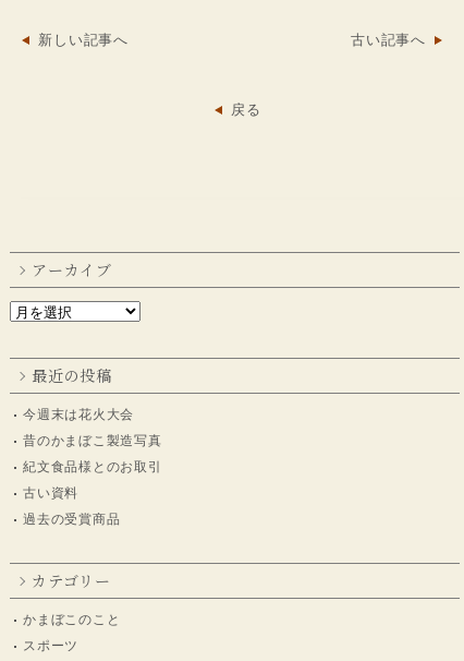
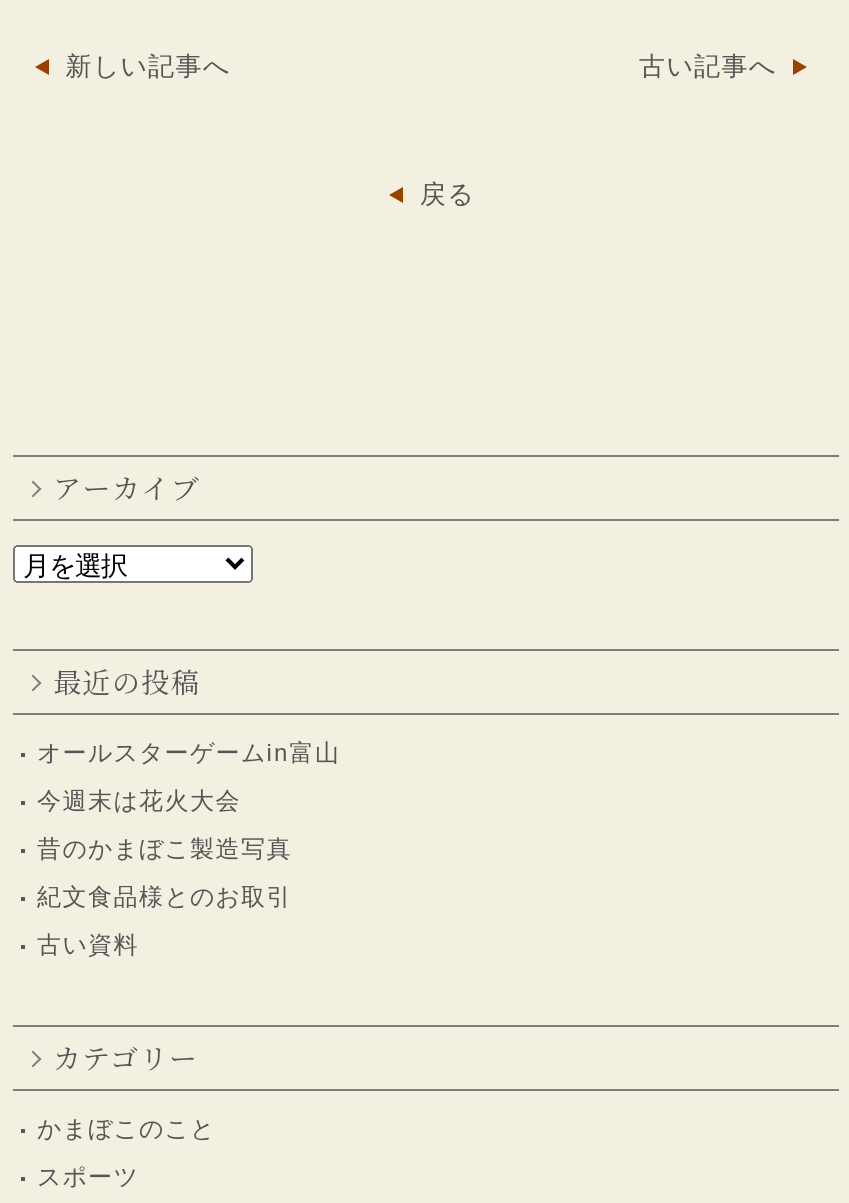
none -> [37,740,341,768] オールスターゲームin富山
moved [23,407,162,501] -> [37,788,292,960]: 今週末は花火大会 | 昔のかまぼこ製造写真 | 紀文食品様とのお取引 | 古い資料
[23,512,120,527] 過去の受賞商品 -> none

